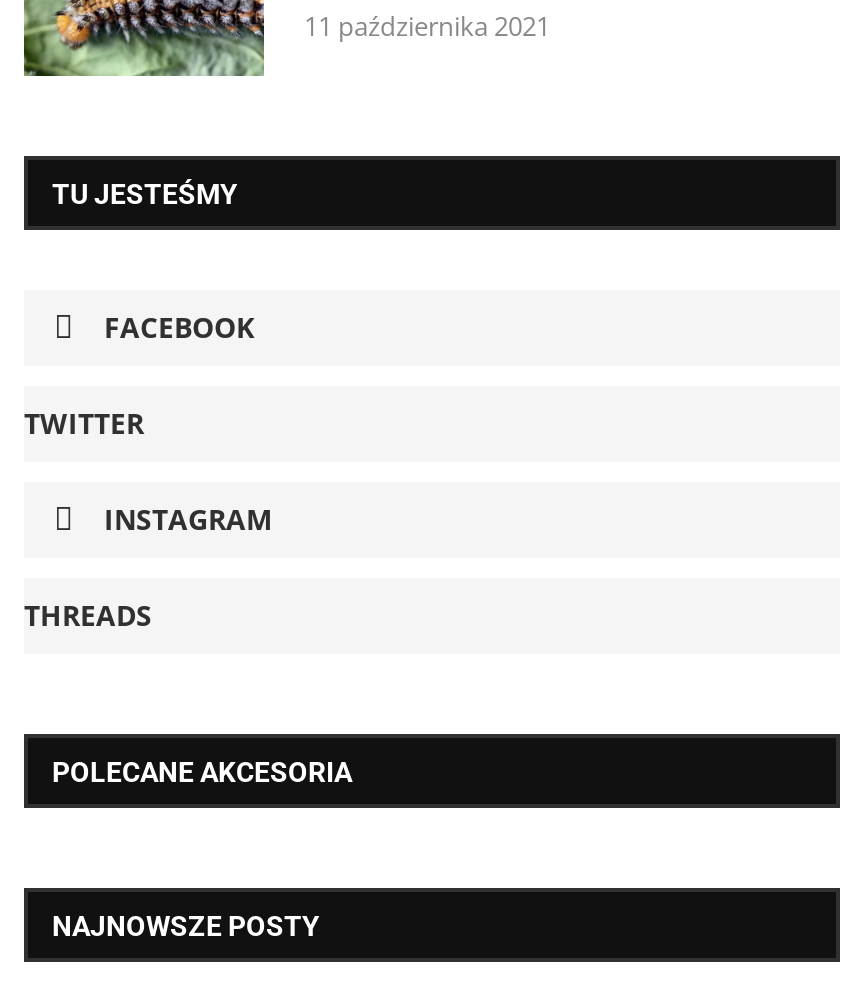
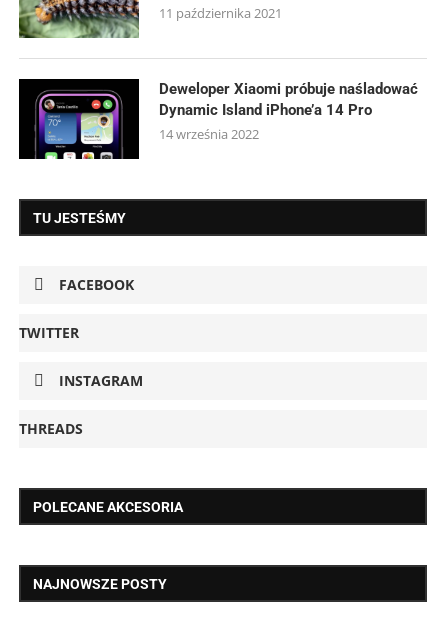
none -> [18,80,418,160] [image] | Deweloper Xiaomi próbuje naśladować | Dynamic Island iPhone’a 14 Pro | 14 września 2022

